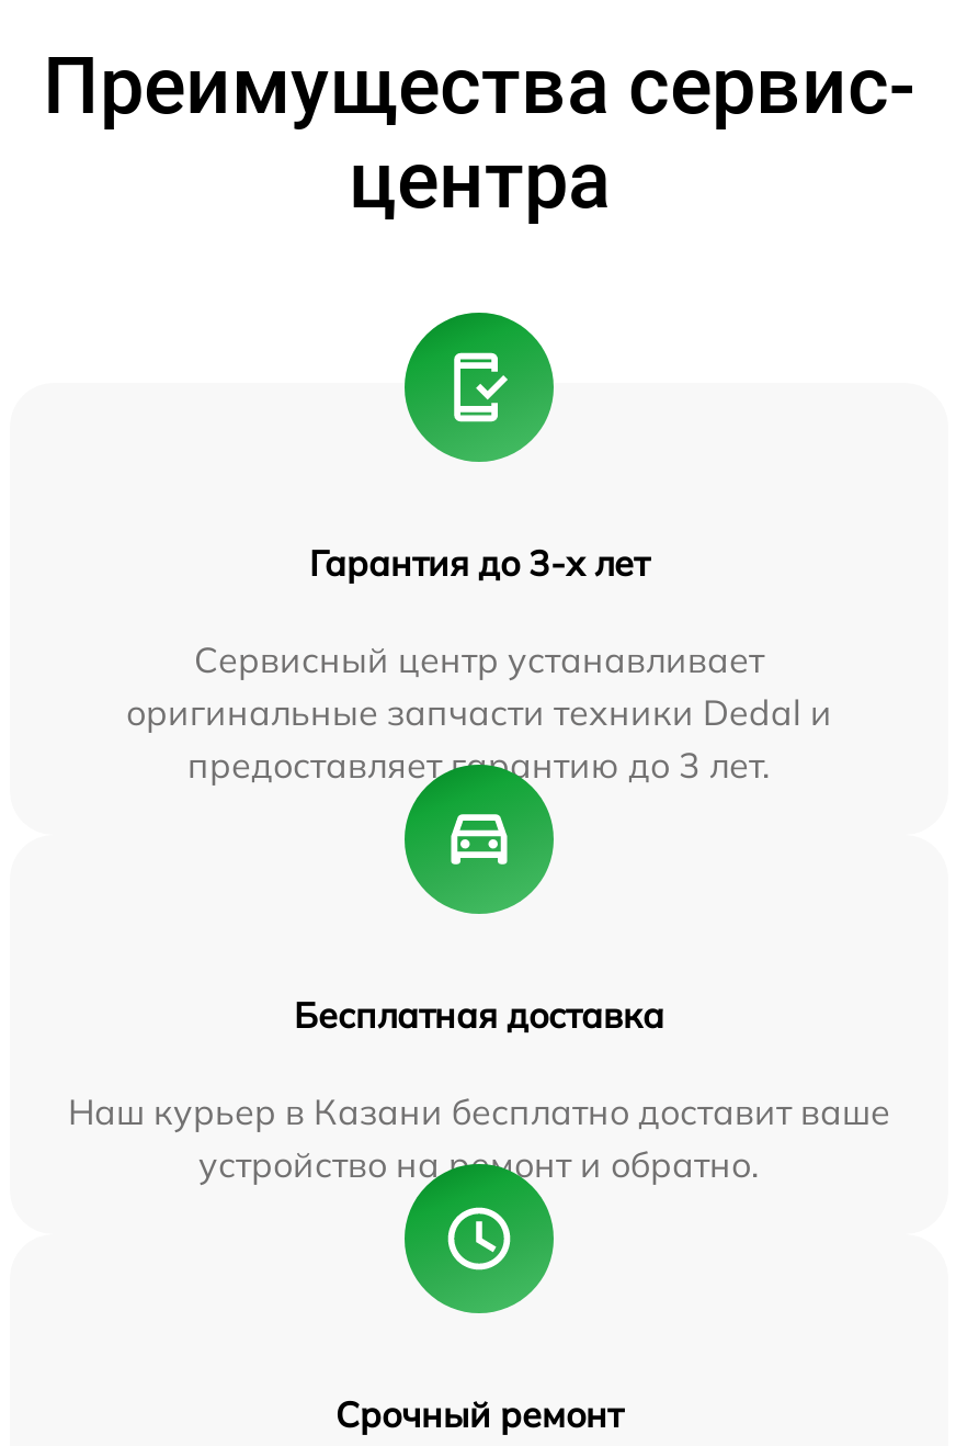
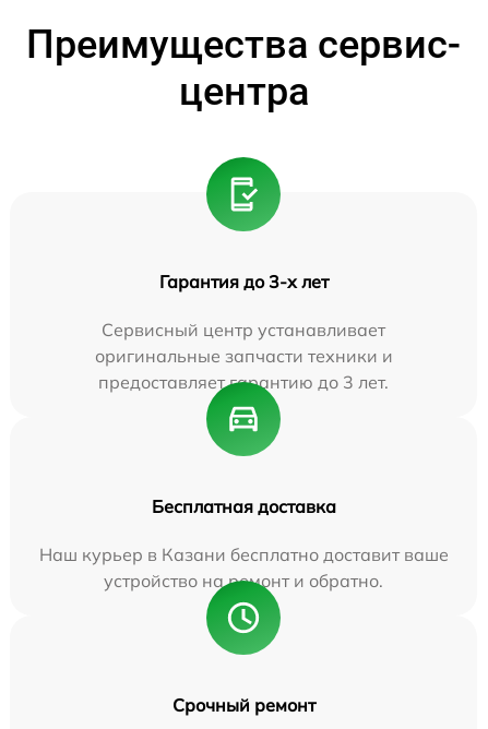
[126,690,832,734] оригинальные запчасти техники Dedal и -> [94,345,392,366] оригинальные запчасти техники и

